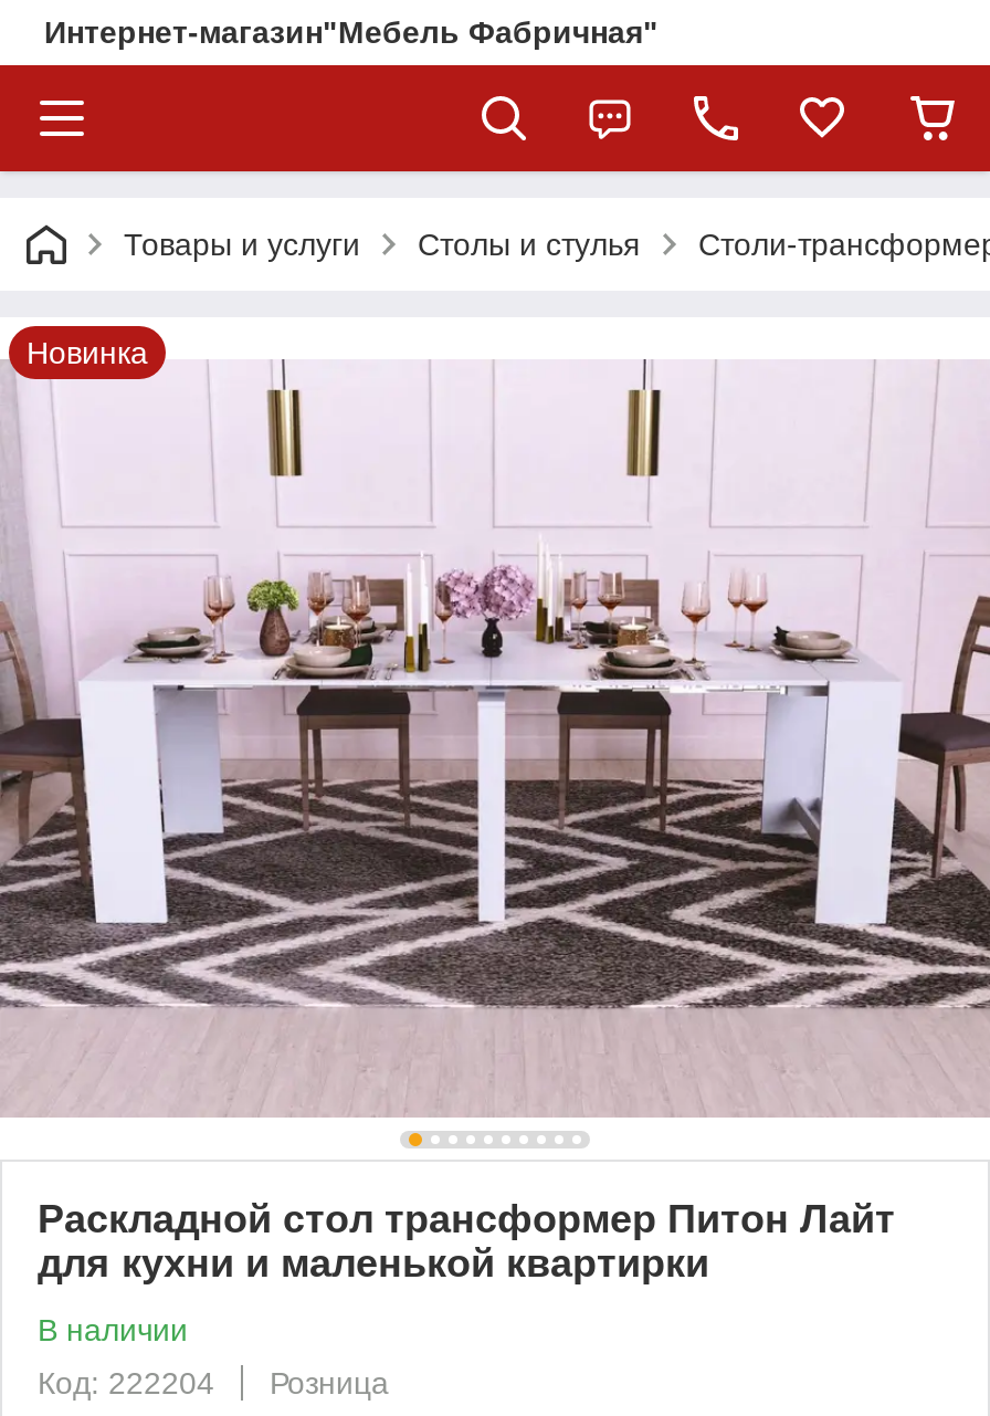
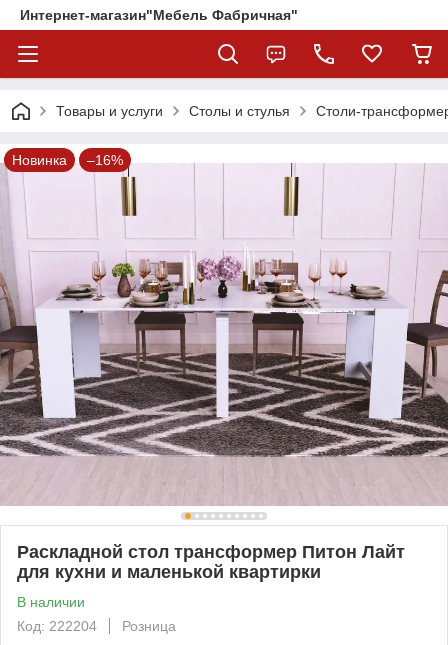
none -> [87,152,123,168] –16%

